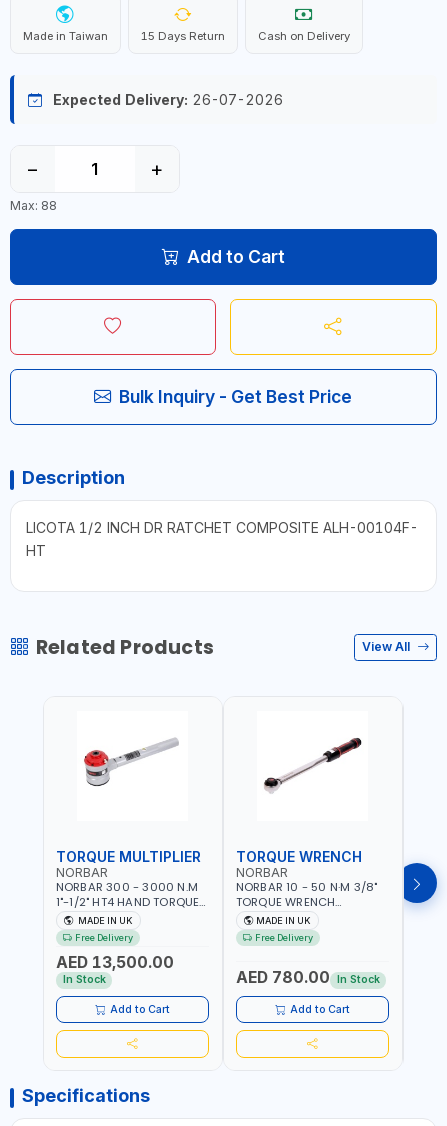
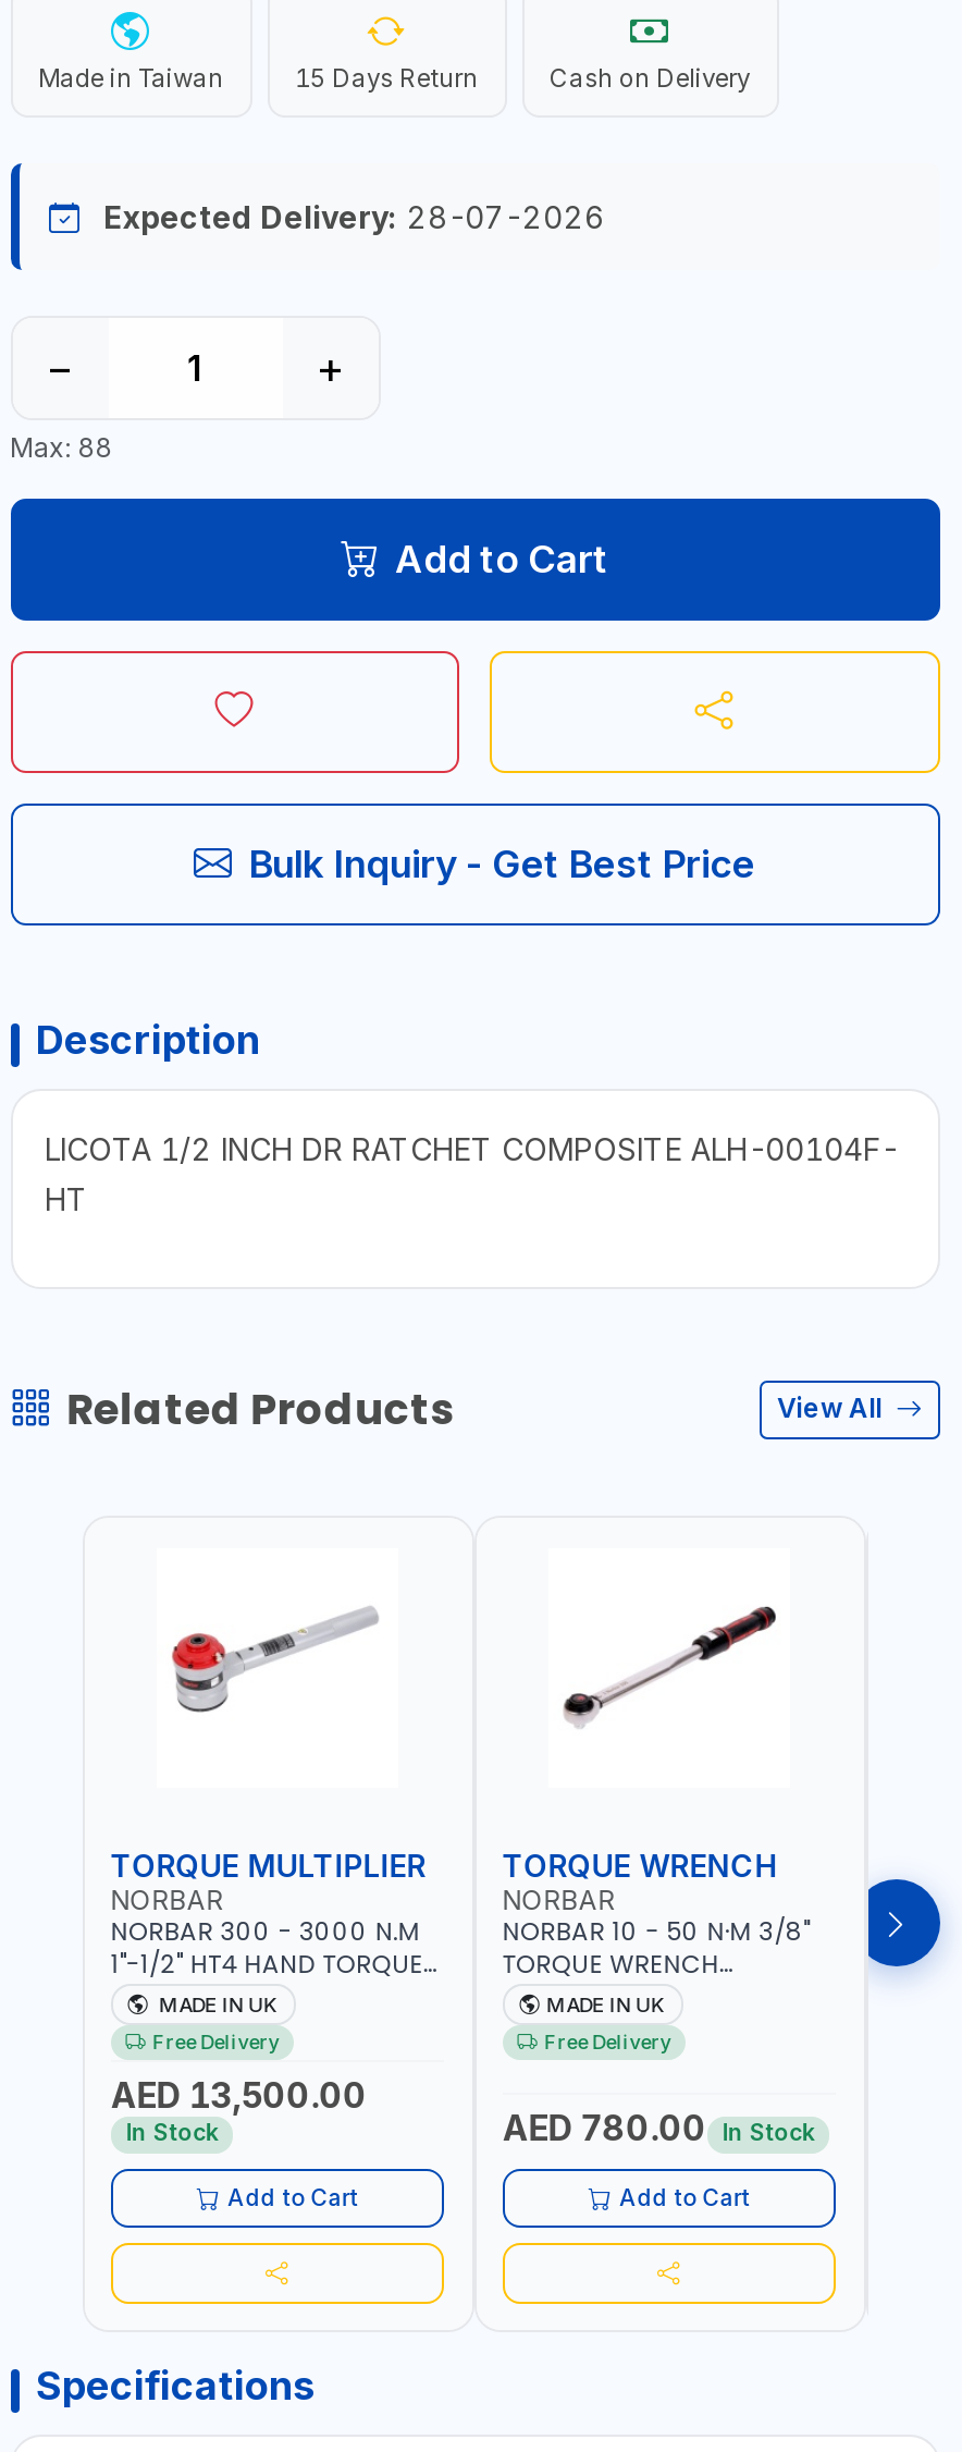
[52,91,282,108] Expected Delivery: 26-07-2026 -> [103,198,604,235] Expected Delivery: 28-07-2026

